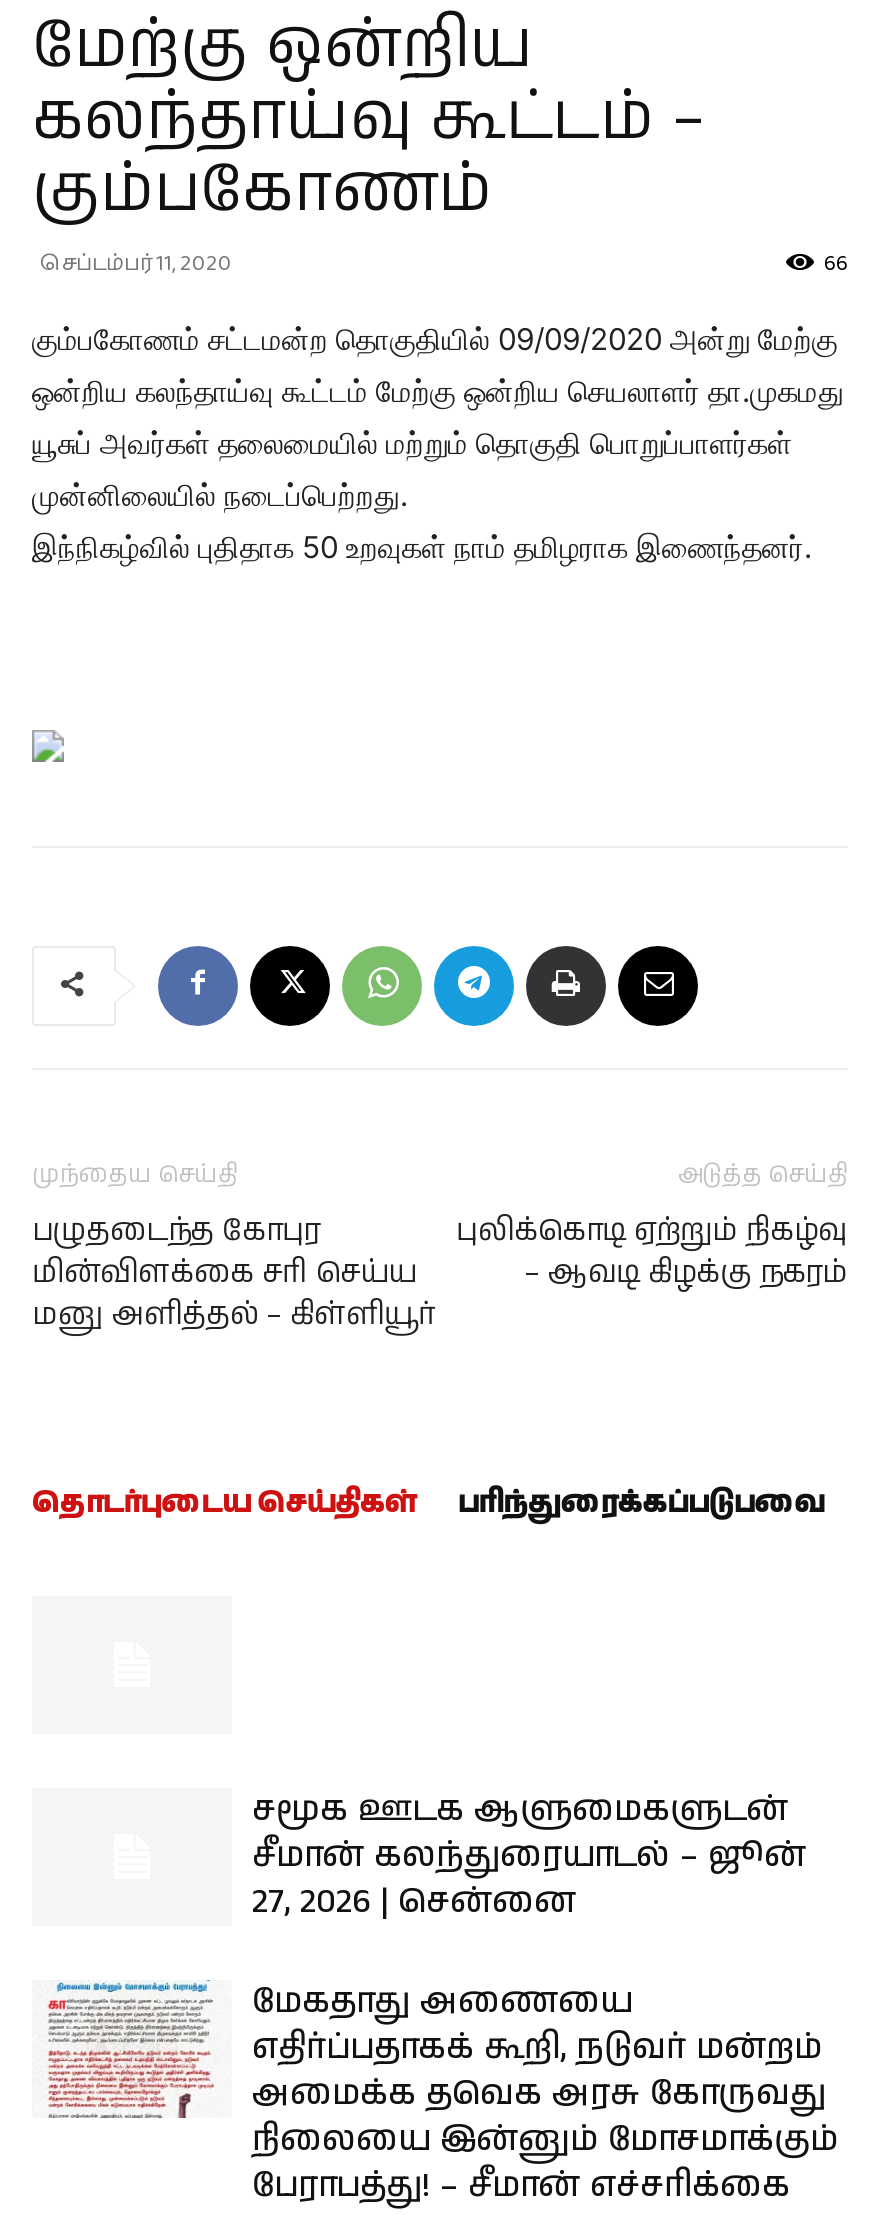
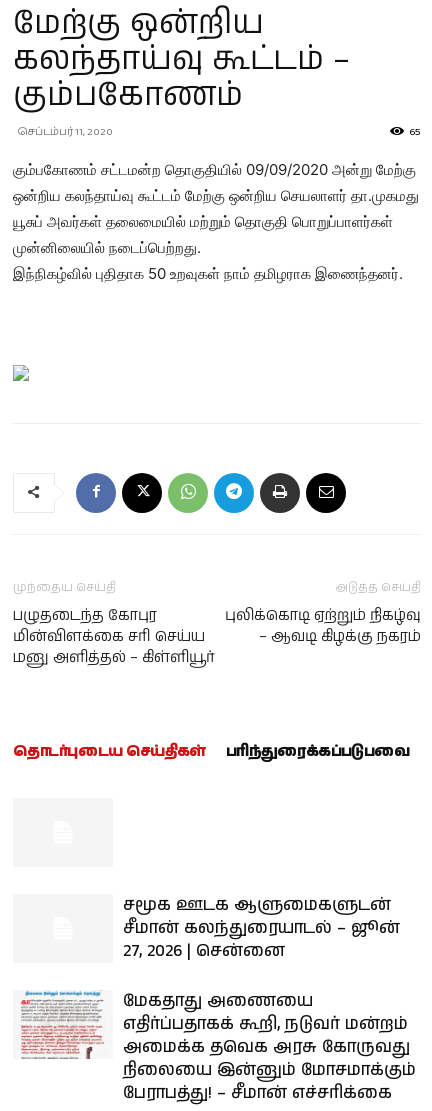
[824,246,848,280] 66 -> [409,123,421,140] 65

